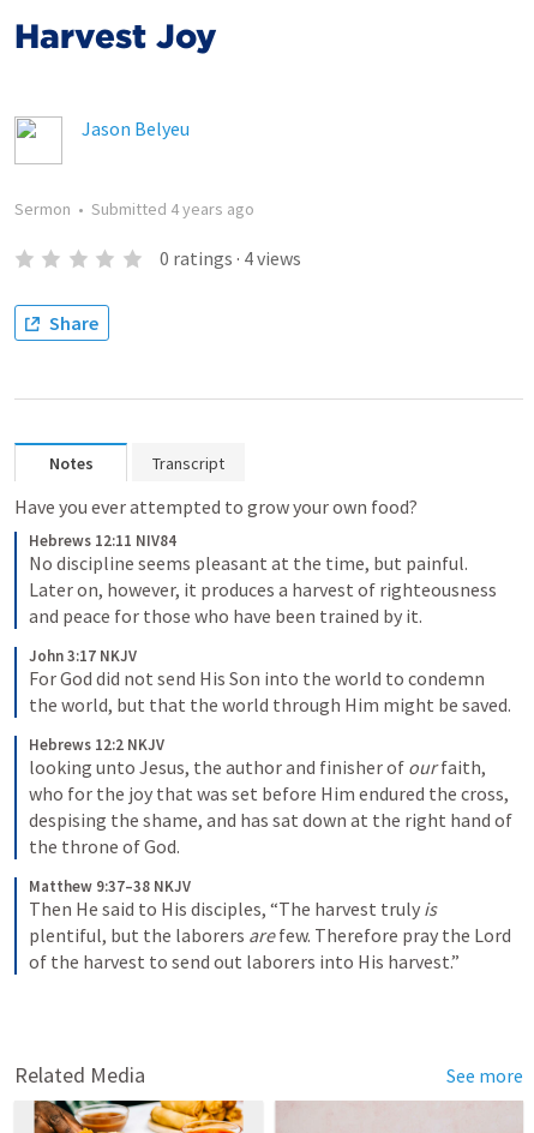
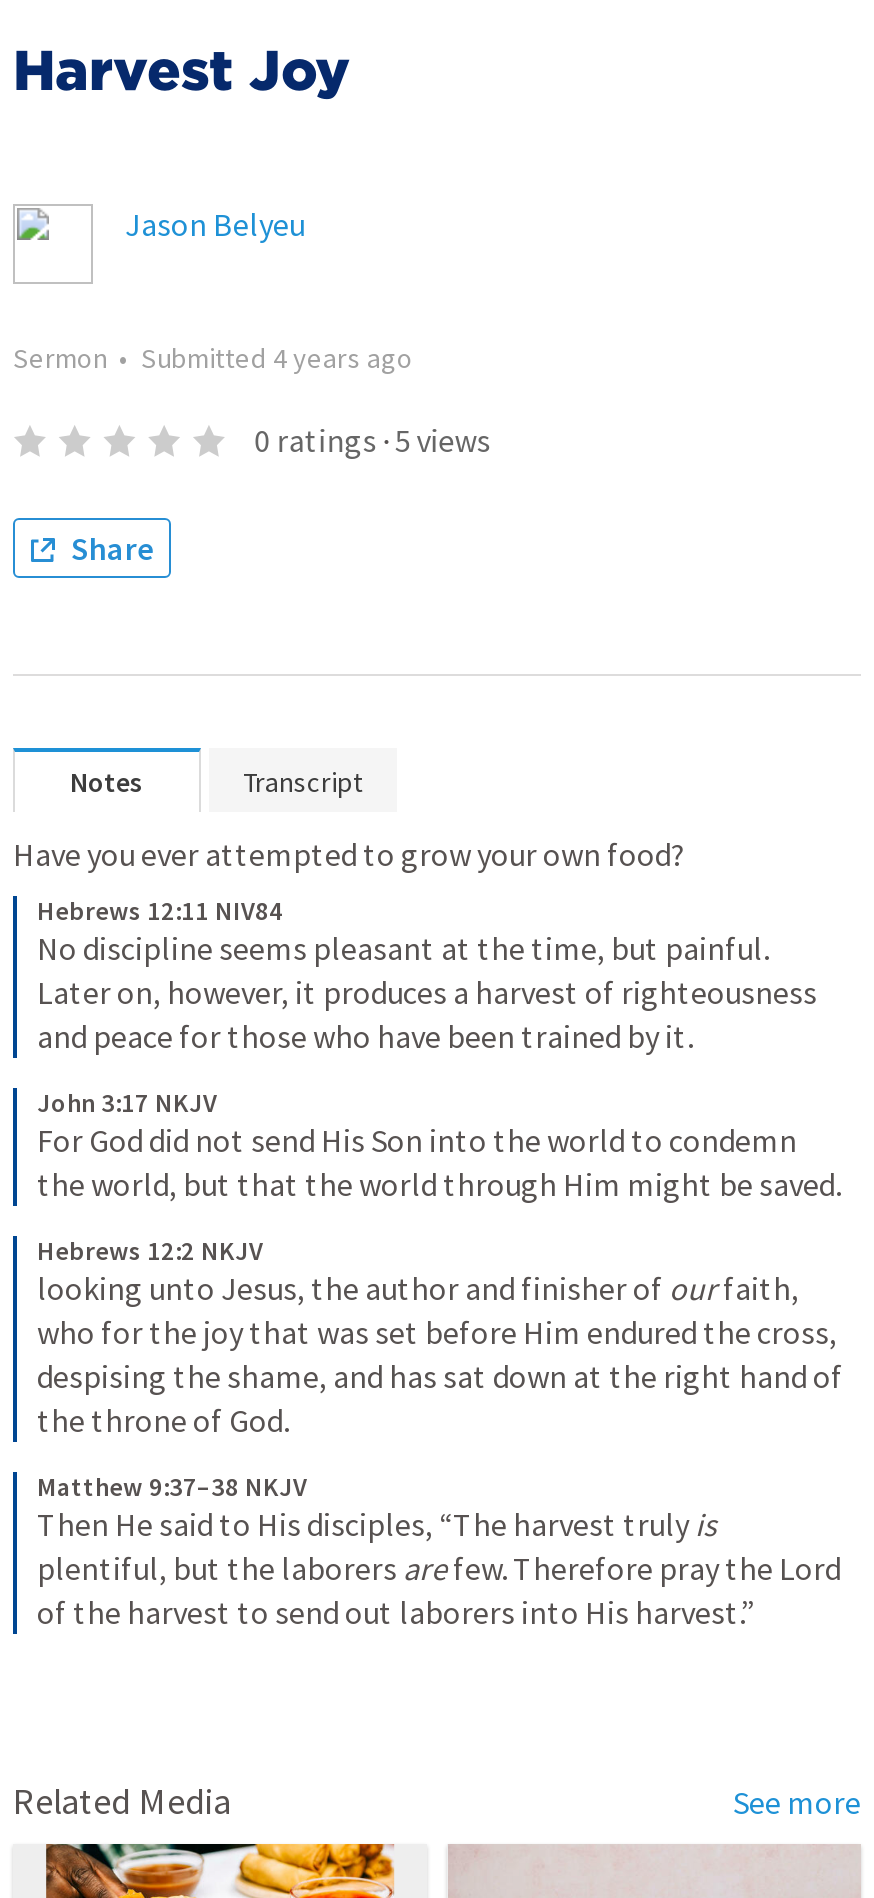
[159,246,301,270] 0 ratings · 4 views -> [254,420,490,460] 0 ratings · 5 views

